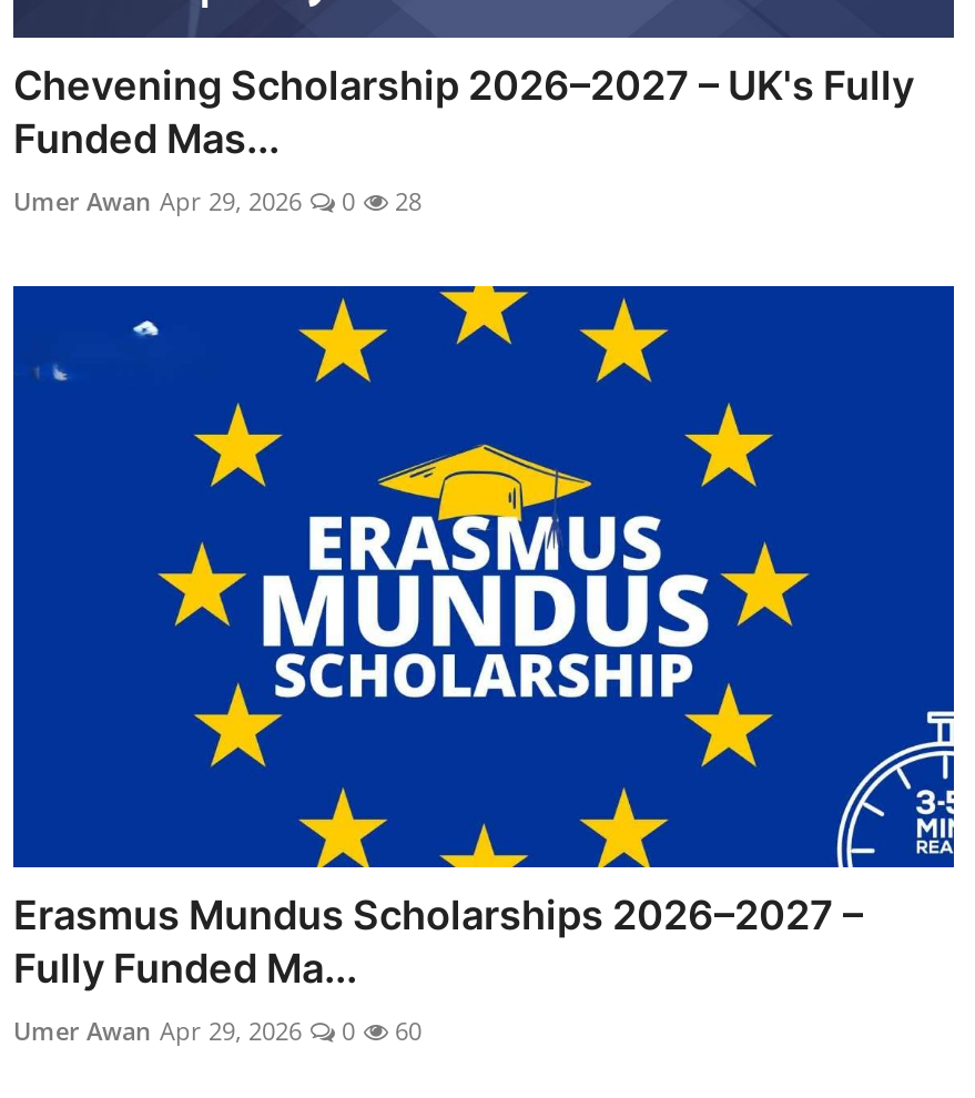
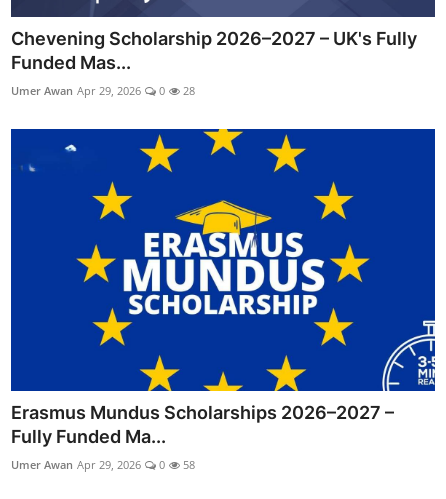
[13,1014,422,1047] Umer Awan Apr 29, 2026 0 60 -> [11,457,195,472] Umer Awan Apr 29, 2026 0 58

